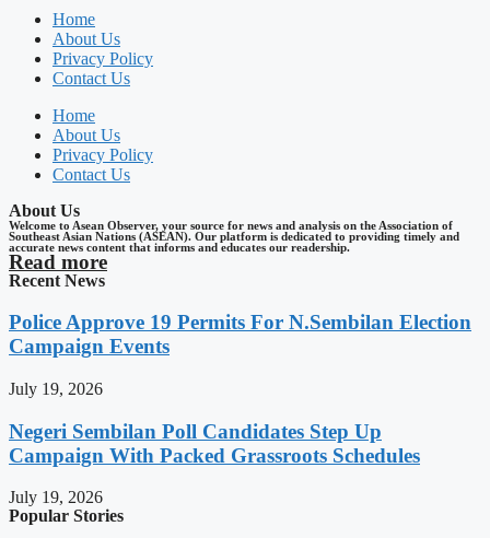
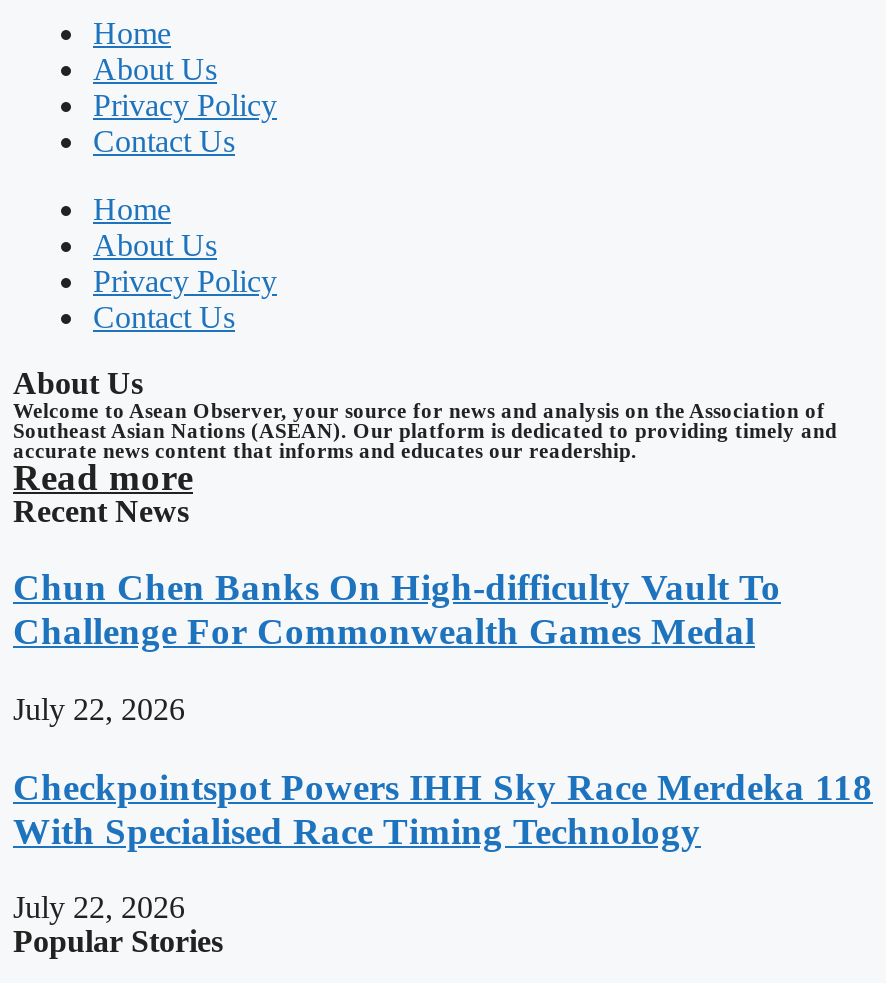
[9,311,471,358] Police Approve 19 Permits For N.Sembilan Election | Campaign Events -> [13,566,781,652] Chun Chen Banks On High-difficulty Vault To | Challenge For Commonwealth Games Medal
[9,379,103,398] July 19, 2026 -> [13,692,185,726] July 22, 2026
[9,419,420,466] Negeri Sembilan Poll Candidates Step Up | Campaign With Packed Grassroots Schedules -> [13,765,873,851] Checkpointspot Powers IHH Sky Race Merdeka 118 | With Specialised Race Timing Technology
[9,488,103,507] July 19, 2026 -> [13,891,185,925] July 22, 2026

